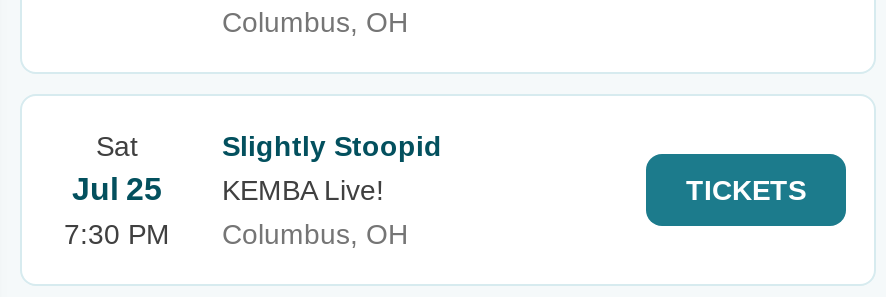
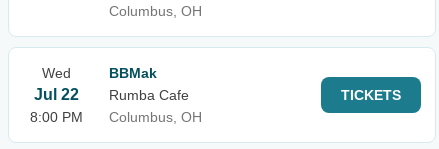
[64,130,170,250] Sat | Jul 25 | 7:30 PM -> [30,65,83,125] Wed | Jul 22 | 8:00 PM
[222,130,442,206] Slightly Stoopid | KEMBA Live! -> [109,65,189,103] BBMak | Rumba Cafe

